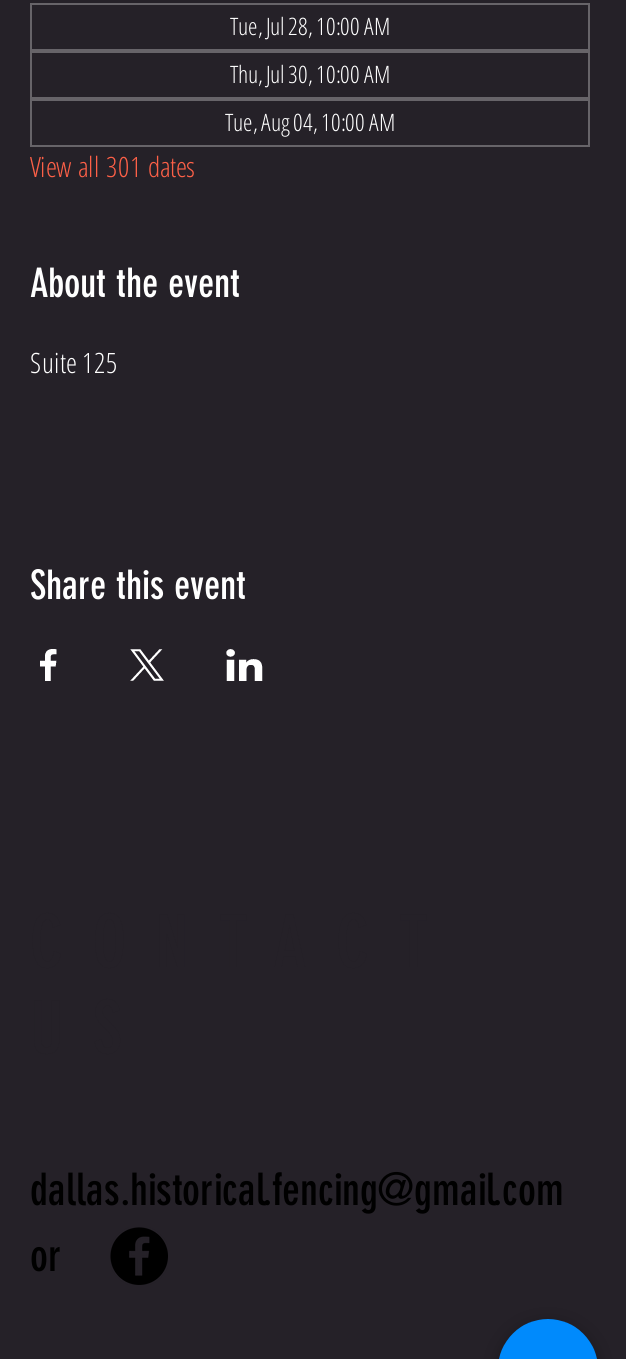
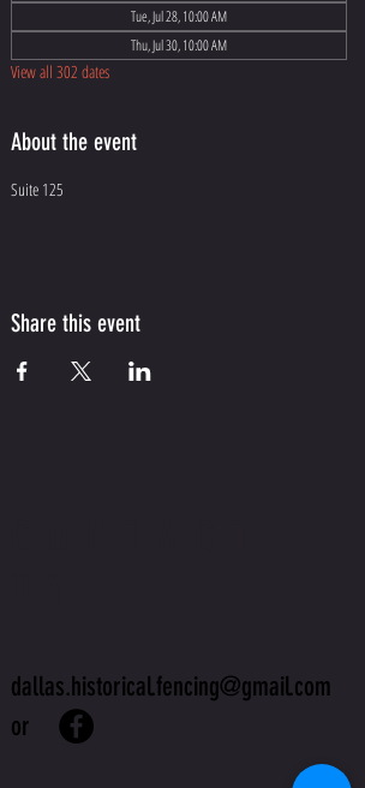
[30,105,395,185] Tue, Aug 04, 10:00 AM | View all 301 dates -> [11,60,109,83] View all 302 dates

